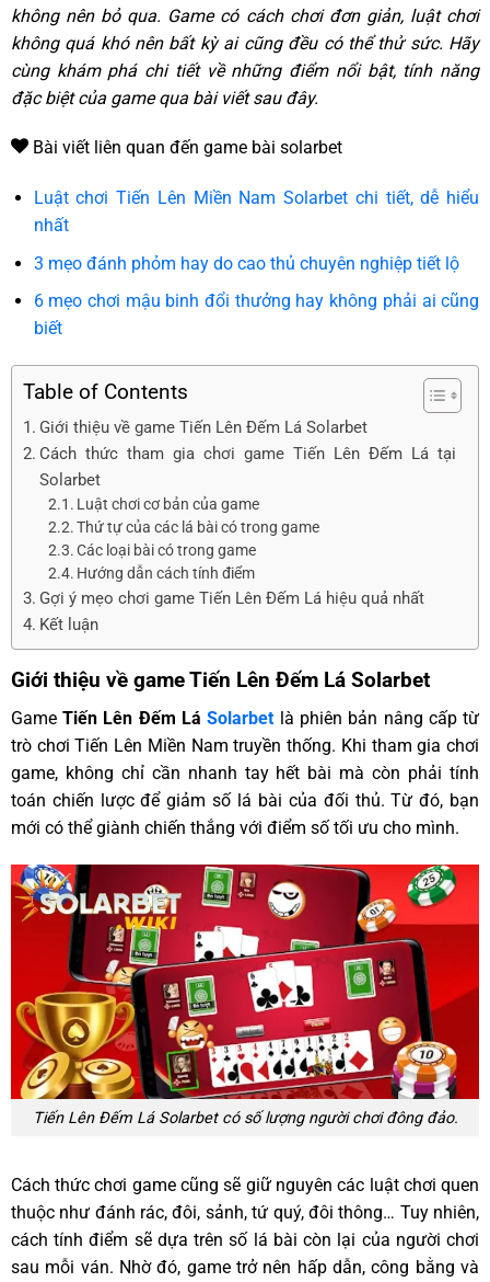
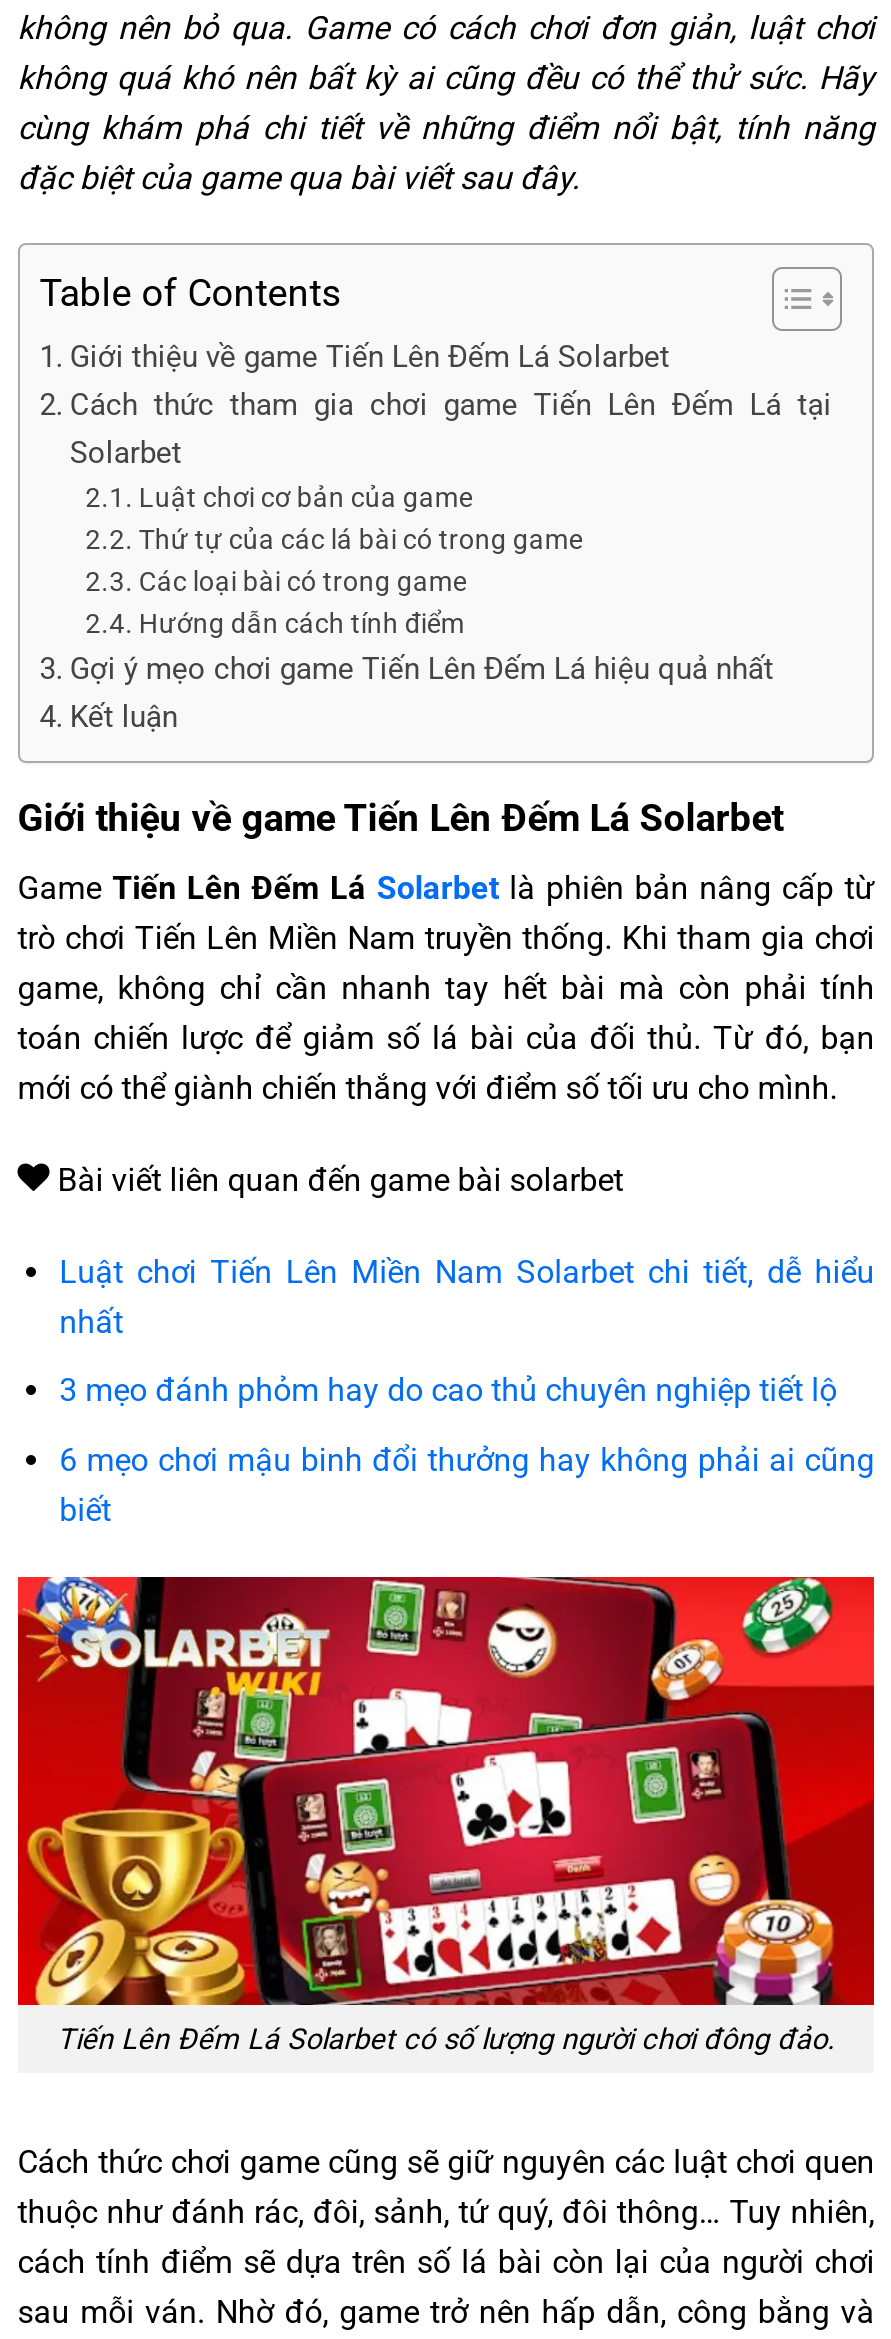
moved [28,137,479,339] -> [50,1161,874,1529]: Bài viết liên quan đến game bài solarbet | Luật chơi Tiến Lên Miền Nam Solarbet chi tiết, dễ hiểu | nhất | 3 mẹo đánh phỏm hay do cao thủ chuyên nghiệp tiết lộ | 6 mẹo chơi mậu binh đổi thưởng hay không phải ai cũng | biết
moved [11,380,479,838] -> [18,270,874,1107]: Table of Contents | Giới thiệu về game Tiến Lên Đếm Lá Solarbet | Cách thức tham gia chơi game Tiến Lên Đếm Lá tại | ... | toán chiến lược để giảm số lá bài của đối thủ. Từ đó, bạn | mới có thể giành chiến thắng với điểm số tối ưu cho mình.

